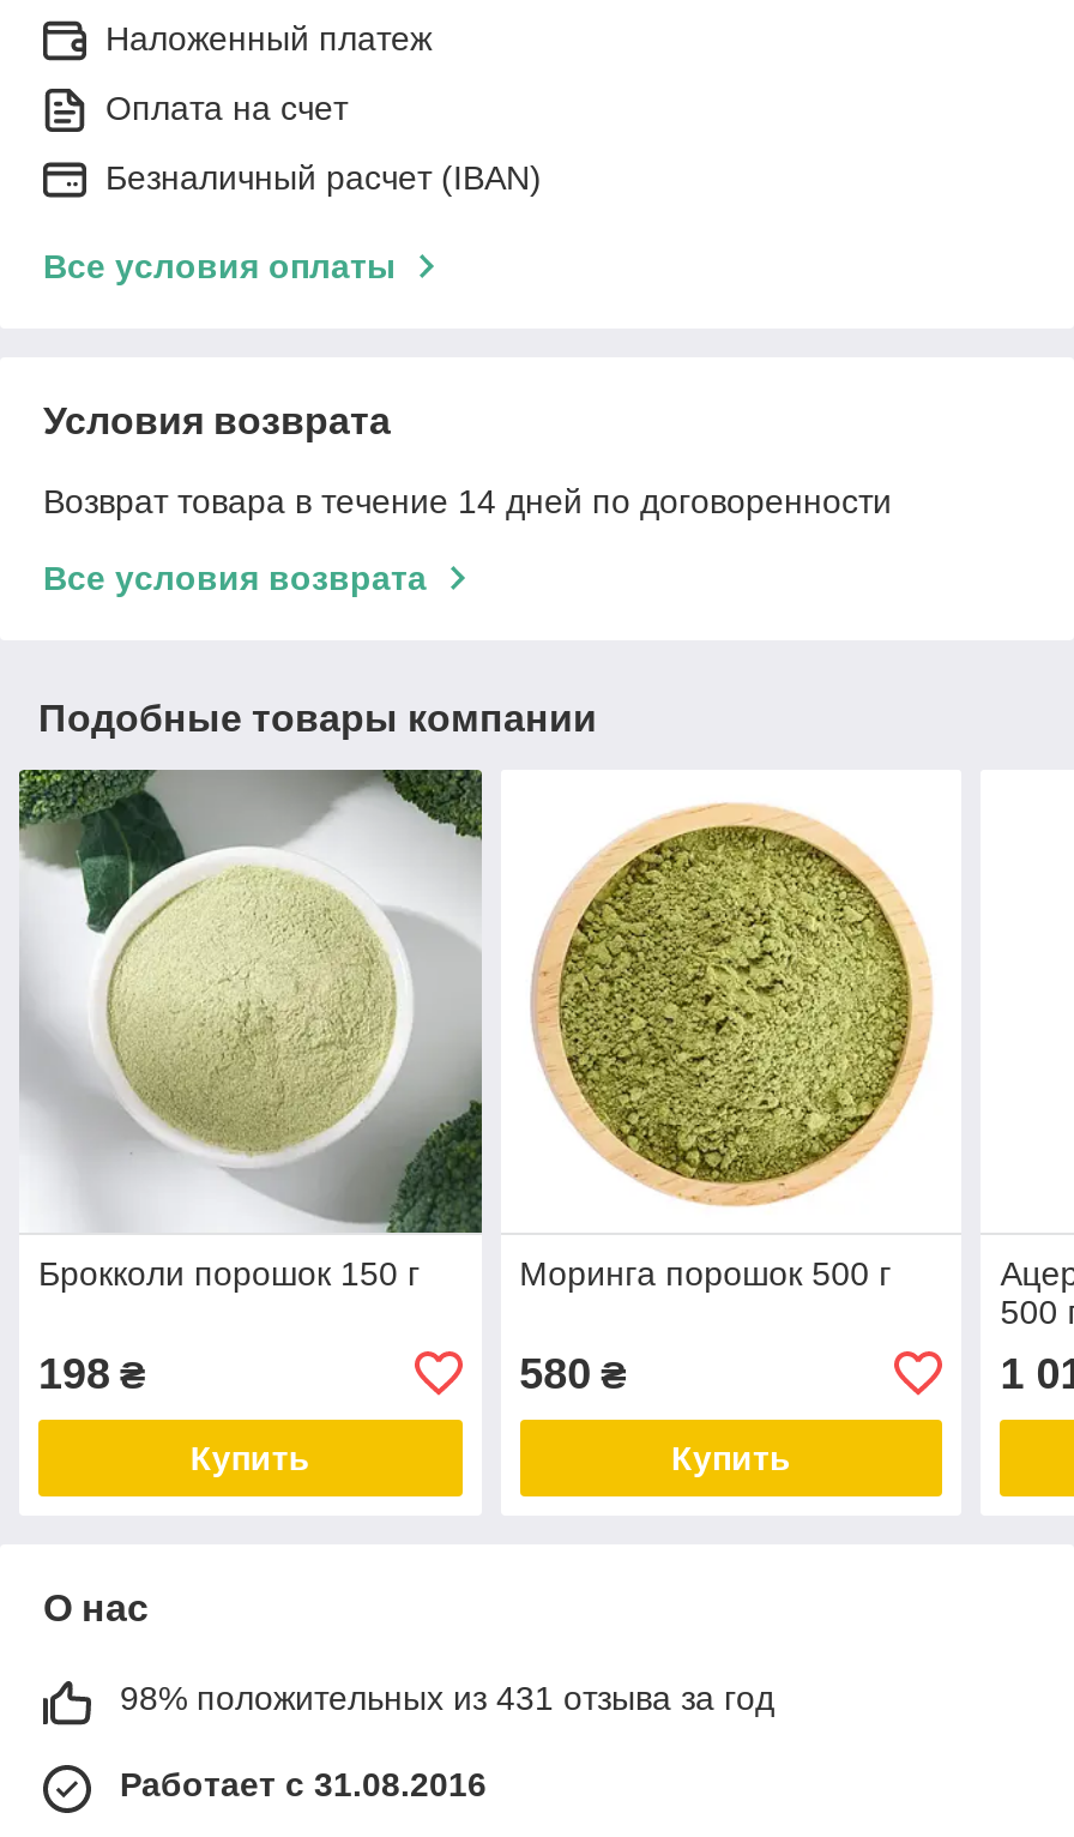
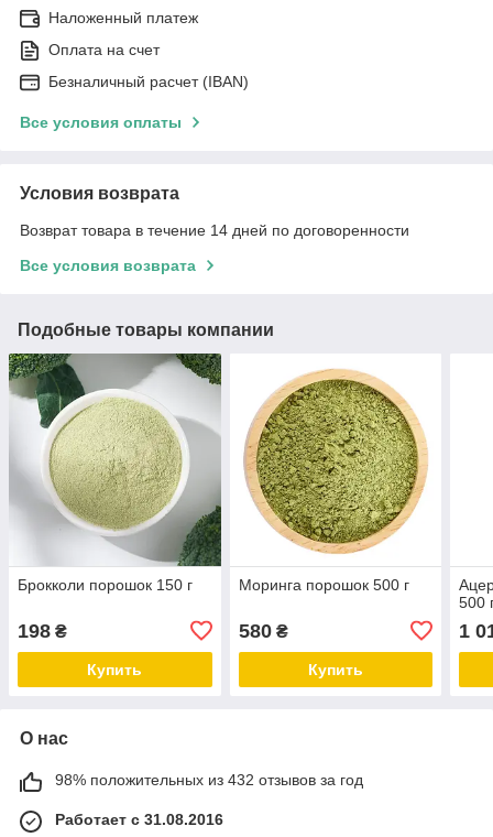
[120,1678,774,1717] 98% положительных из 431 отзыва за год -> [55,771,363,788] 98% положительных из 432 отзывов за год

